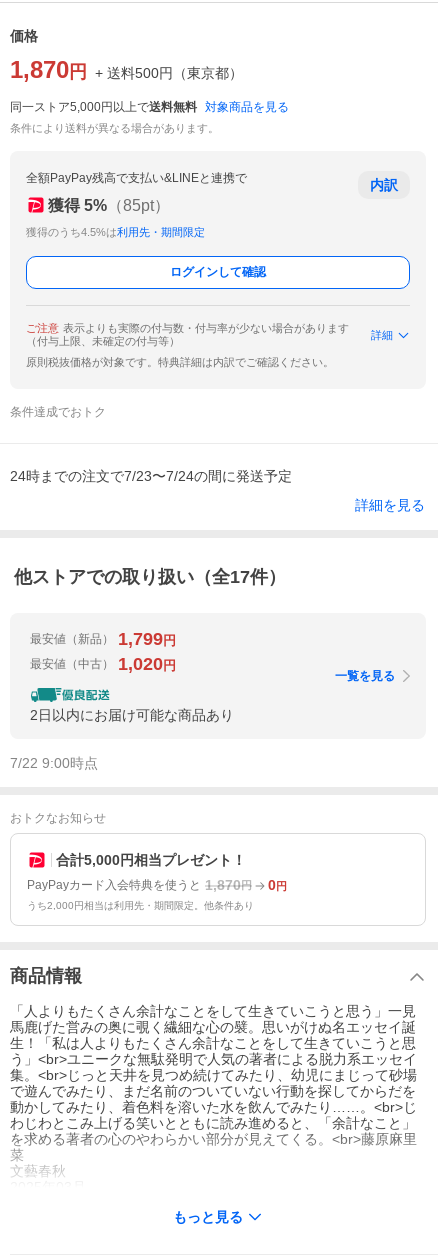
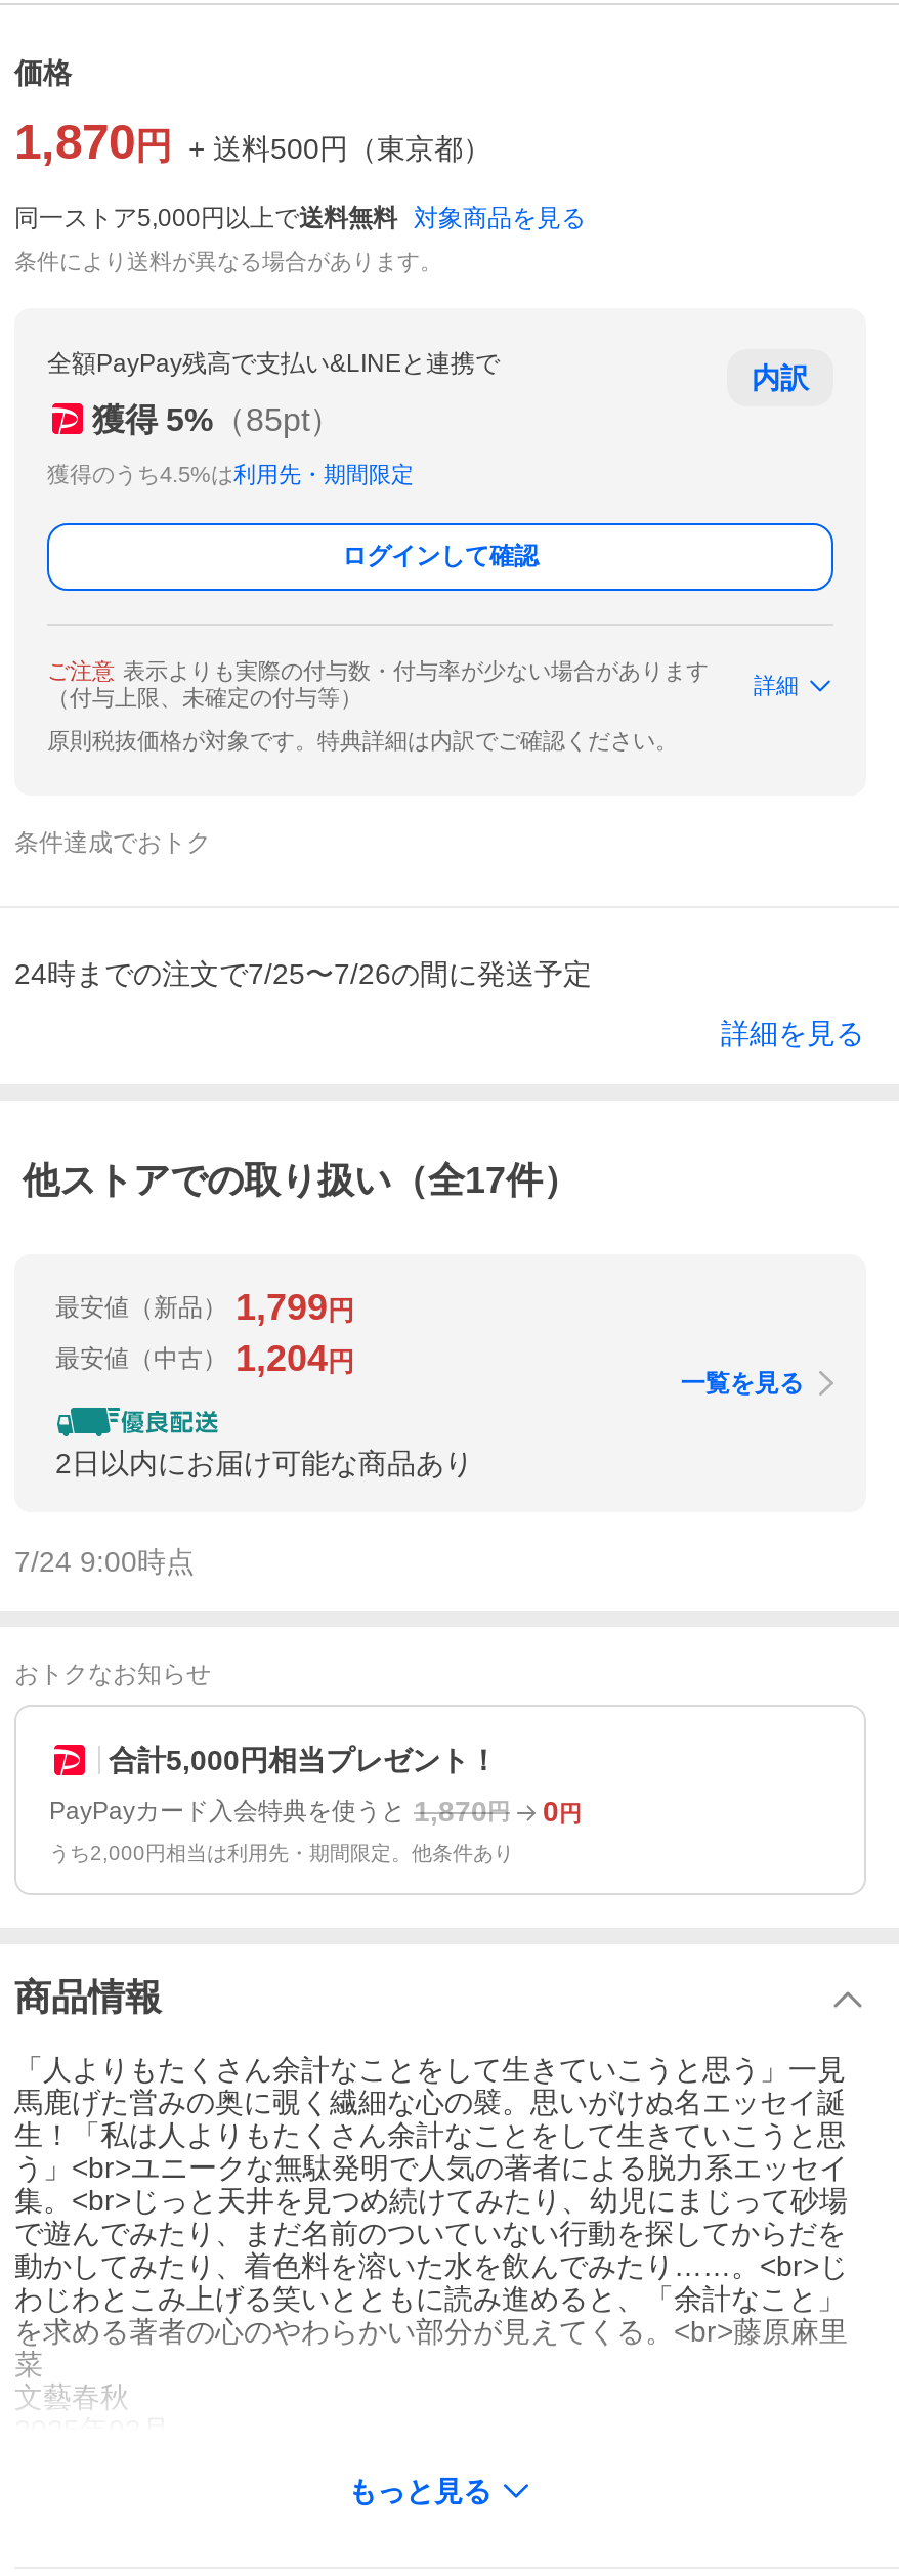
[10,468,292,484] 24時までの注文で7/23〜7/24の間に発送予定 -> [14,957,592,990] 24時までの注文で7/25〜7/26の間に発送予定
[30,654,176,674] 最安値（中古） 1,020円 -> [55,1339,354,1380] 最安値（中古） 1,204円
[10,755,98,771] 7/22 9:00時点 -> [14,1546,195,1578] 7/24 9:00時点

